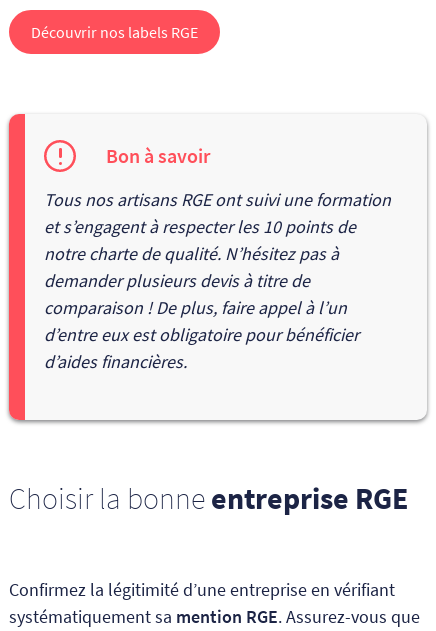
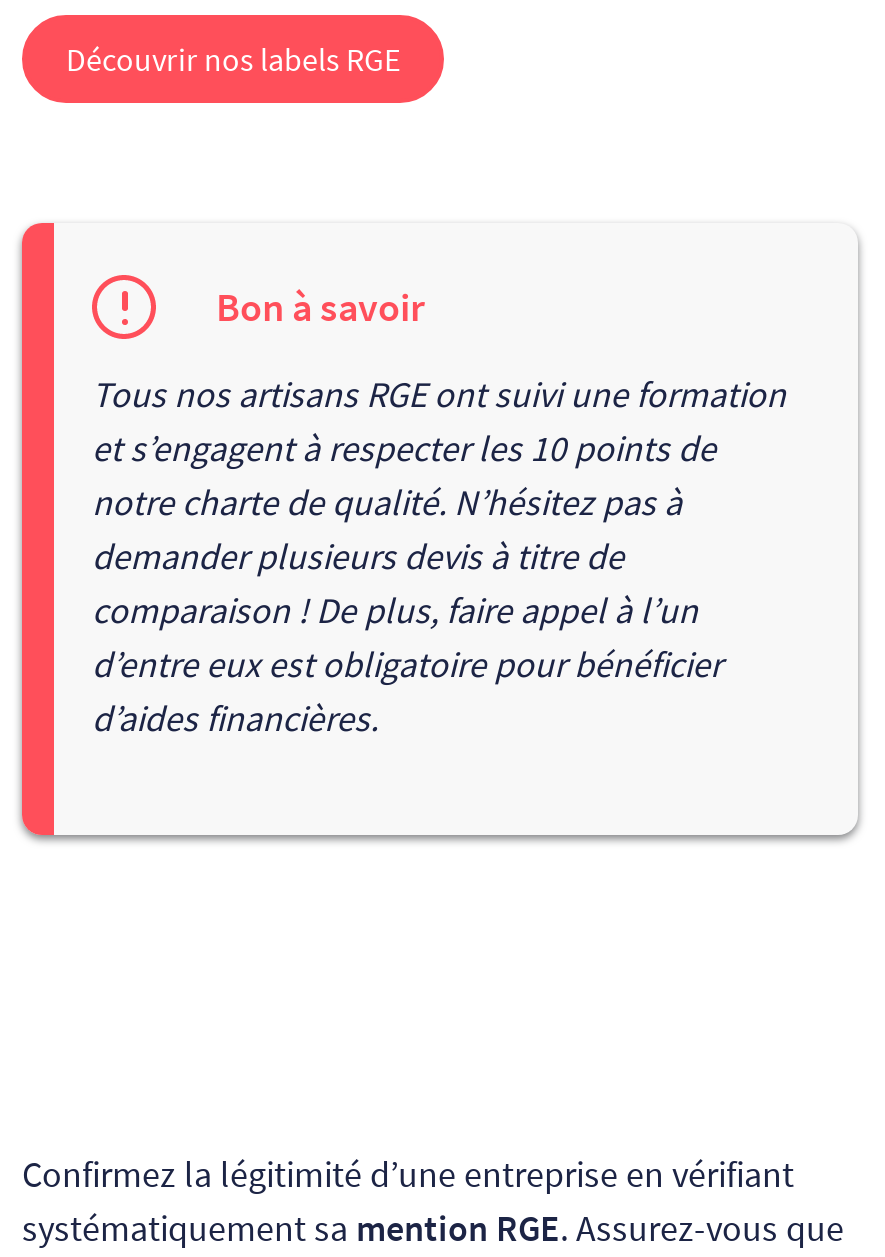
[9,479,408,517] Choisir la bonne entreprise RGE -> none

